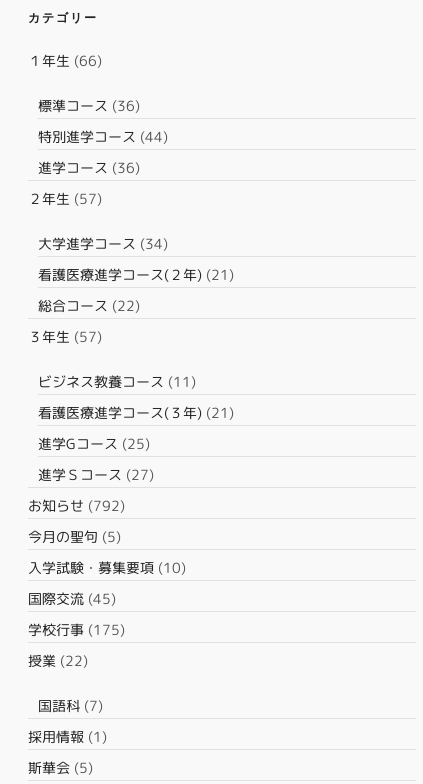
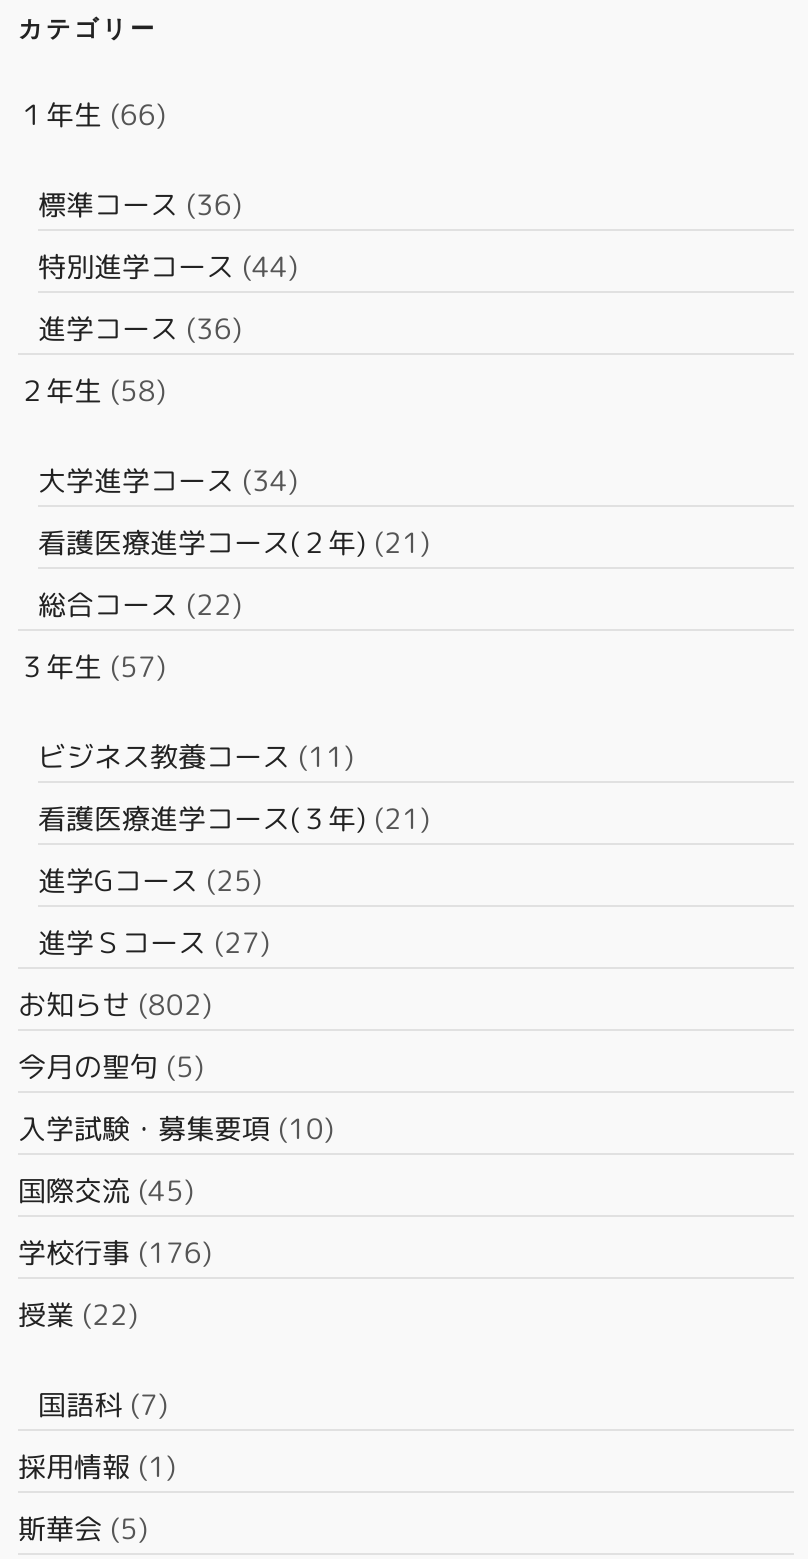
[28,189,102,208] ２年生(57) -> [18,370,166,408] ２年生(58)
[28,496,125,515] お知らせ(792) -> [18,984,212,1022] お知らせ(802)
[28,620,125,639] 学校行事(175) -> [18,1232,212,1270] 学校行事(176)

